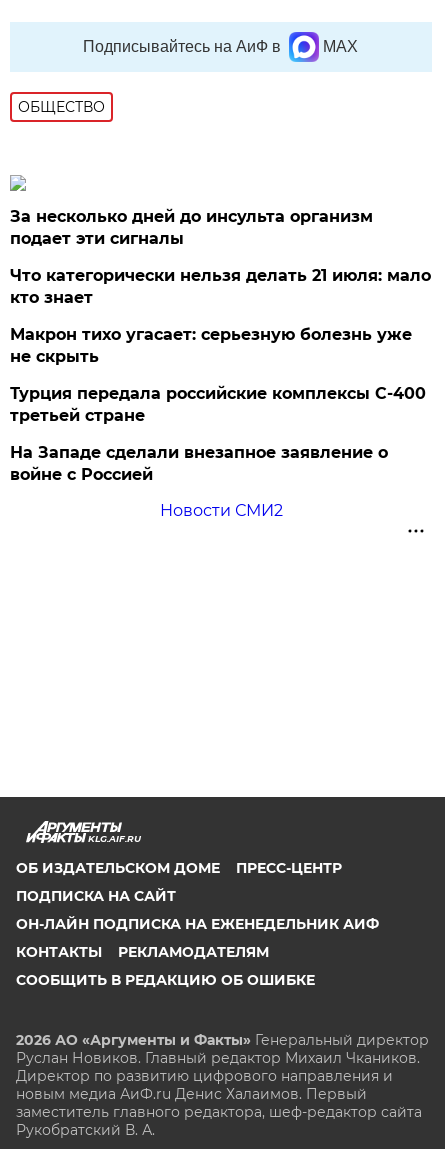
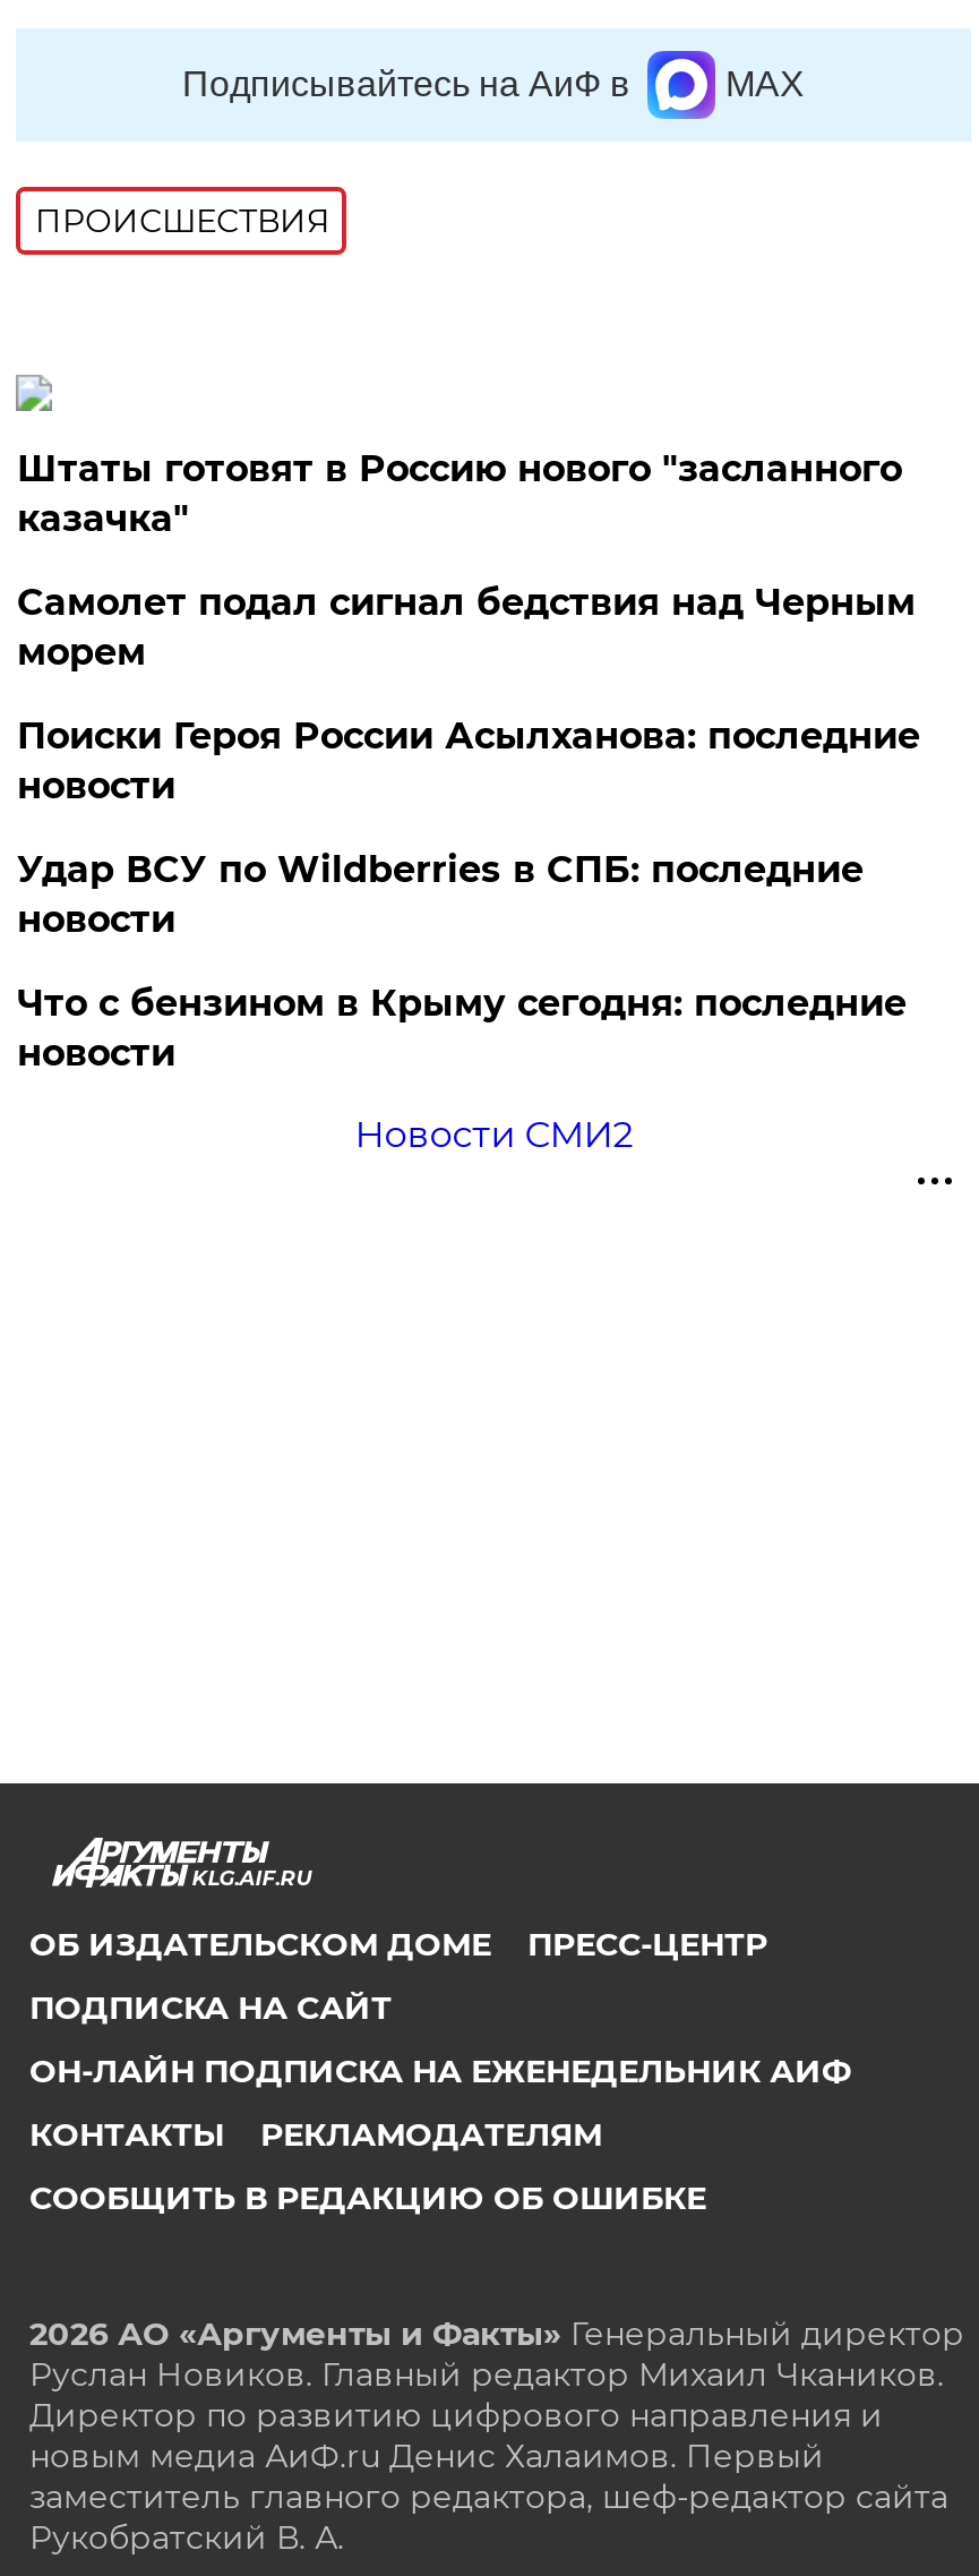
[18,98,105,116] ОБЩЕСТВО -> [35,200,329,241] ПРОИСШЕСТВИЯ
[10,207,373,248] За несколько дней до инсульта организм | подает эти сигналы -> [17,447,902,540] Штаты готовят в Россию нового "засланного | казачка"
[10,266,431,307] Что категорически нельзя делать 21 июля: мало | кто знает -> [17,581,915,674] Самолет подал сигнал бедствия над Черным | морем
[10,325,412,366] Макрон тихо угасает: серьезную болезнь уже | не скрыть -> [17,714,920,807] Поиски Героя России Асылханова: последние | новости
[10,384,426,425] Турция передала российские комплексы С-400 | третьей стране -> [17,848,863,941] Удар ВСУ по Wildberries в СПБ: последние | новости
[10,443,388,484] На Западе сделали внезапное заявление о | войне с Россией -> [17,982,906,1075] Что с бензином в Крыму сегодня: последние | новости

